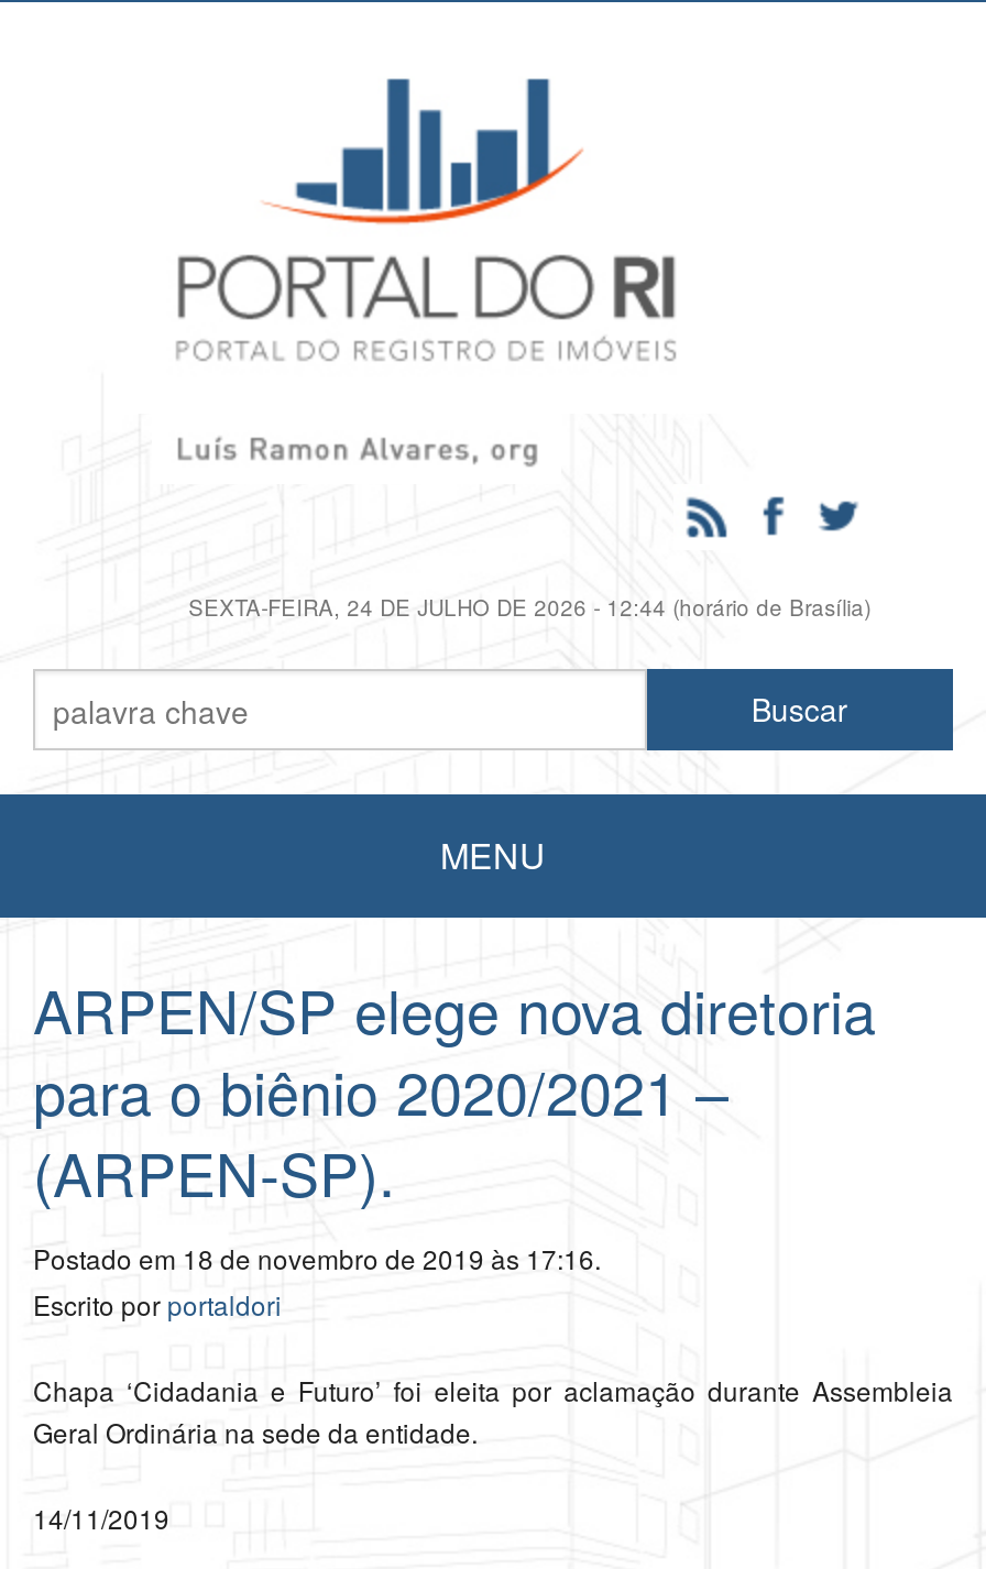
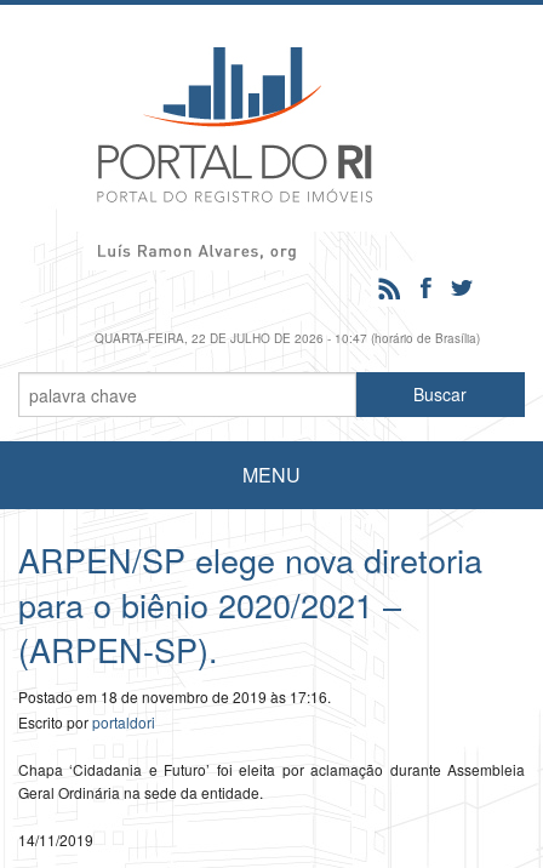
[189,592,871,623] SEXTA-FEIRA, 24 DE JULHO DE 2026 - 12:44 (horário de Brasília) -> [94,330,480,347] QUARTA-FEIRA, 22 DE JULHO DE 2026 - 10:47 (horário de Brasília)

